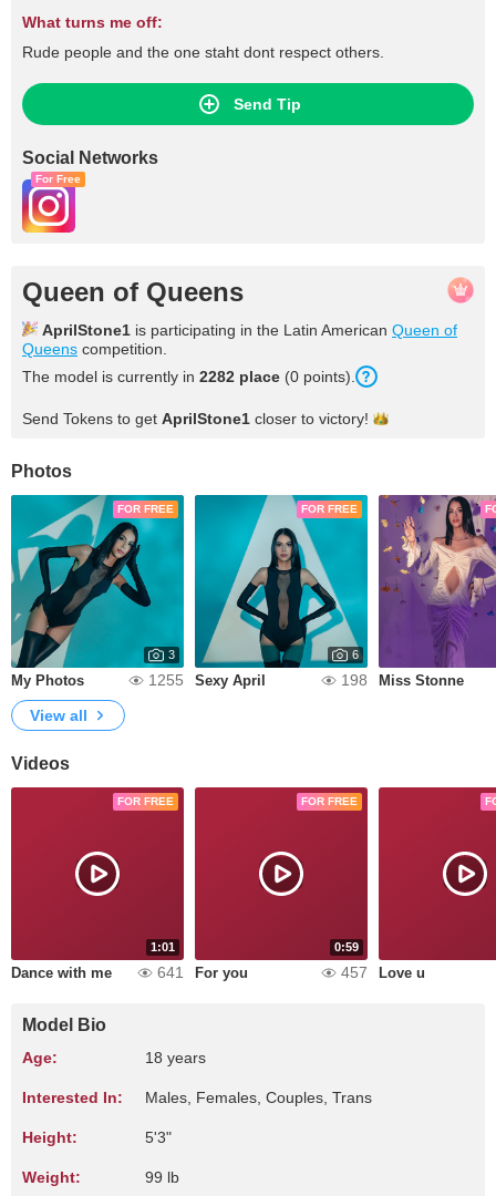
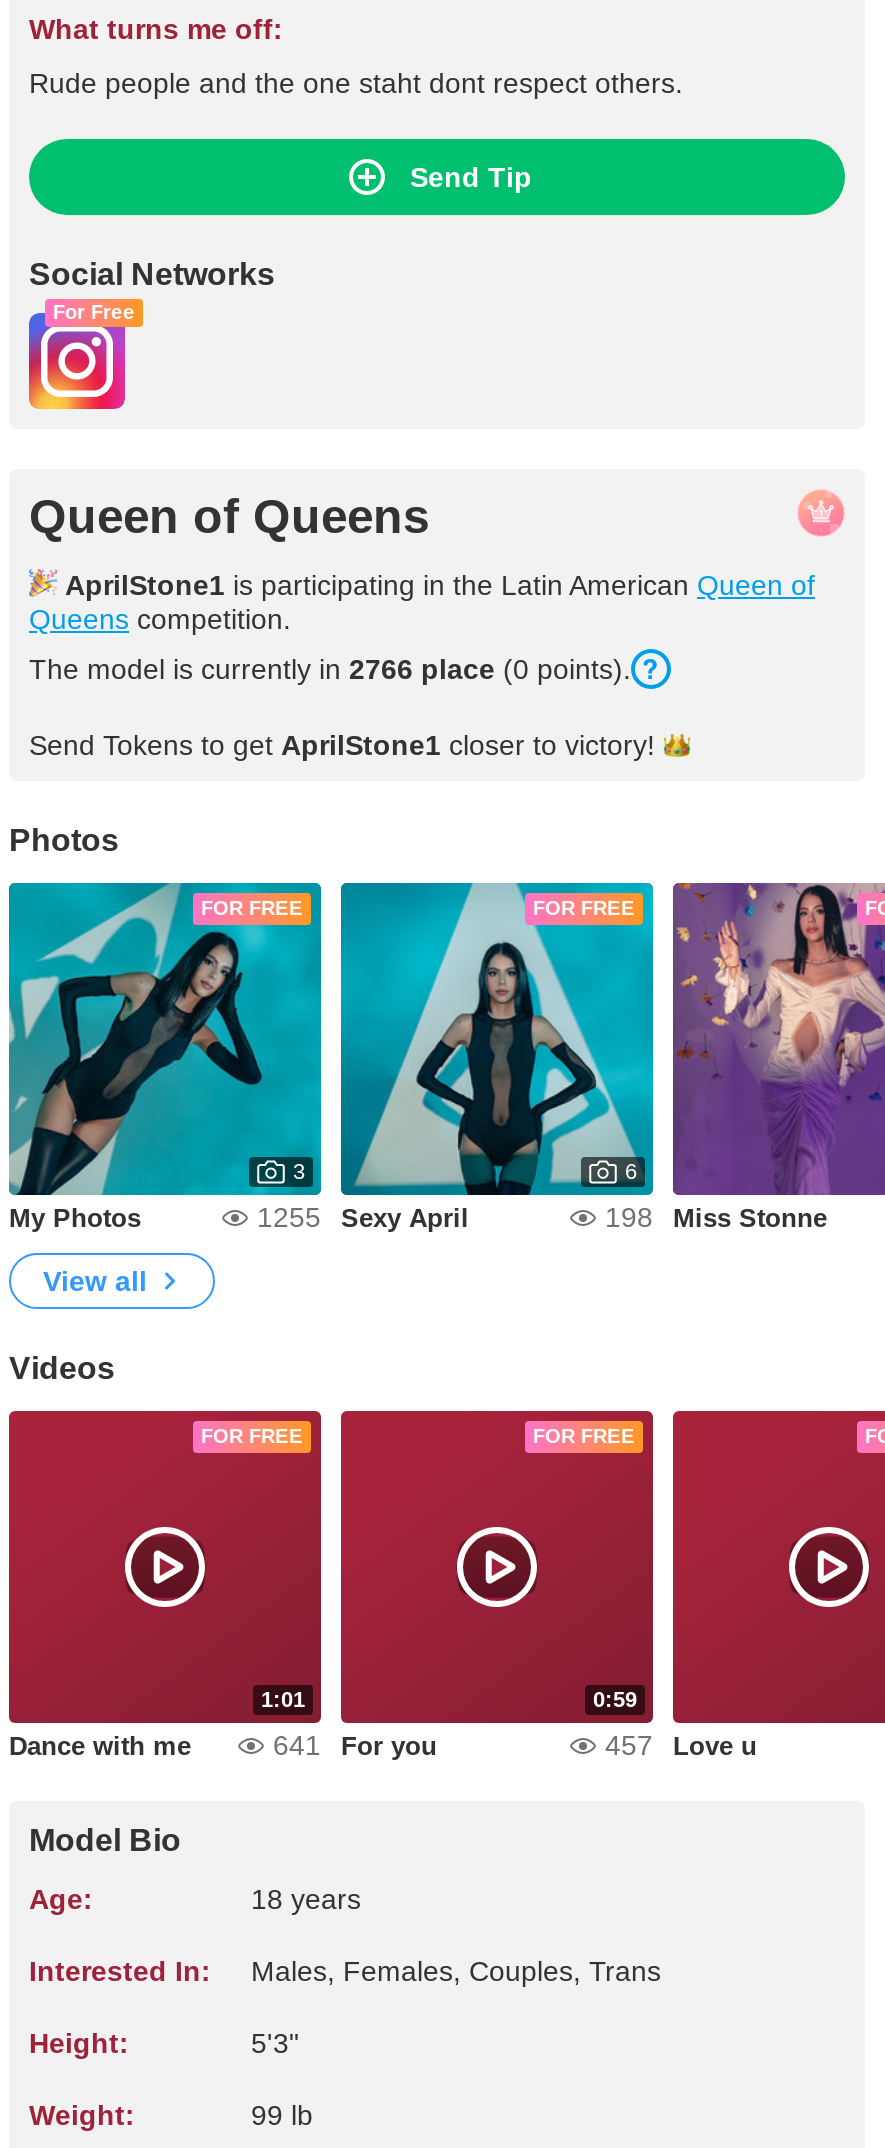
[22,368,355,385] The model is currently in 2282 place (0 points). -> [29,653,631,685] The model is currently in 2766 place (0 points).

